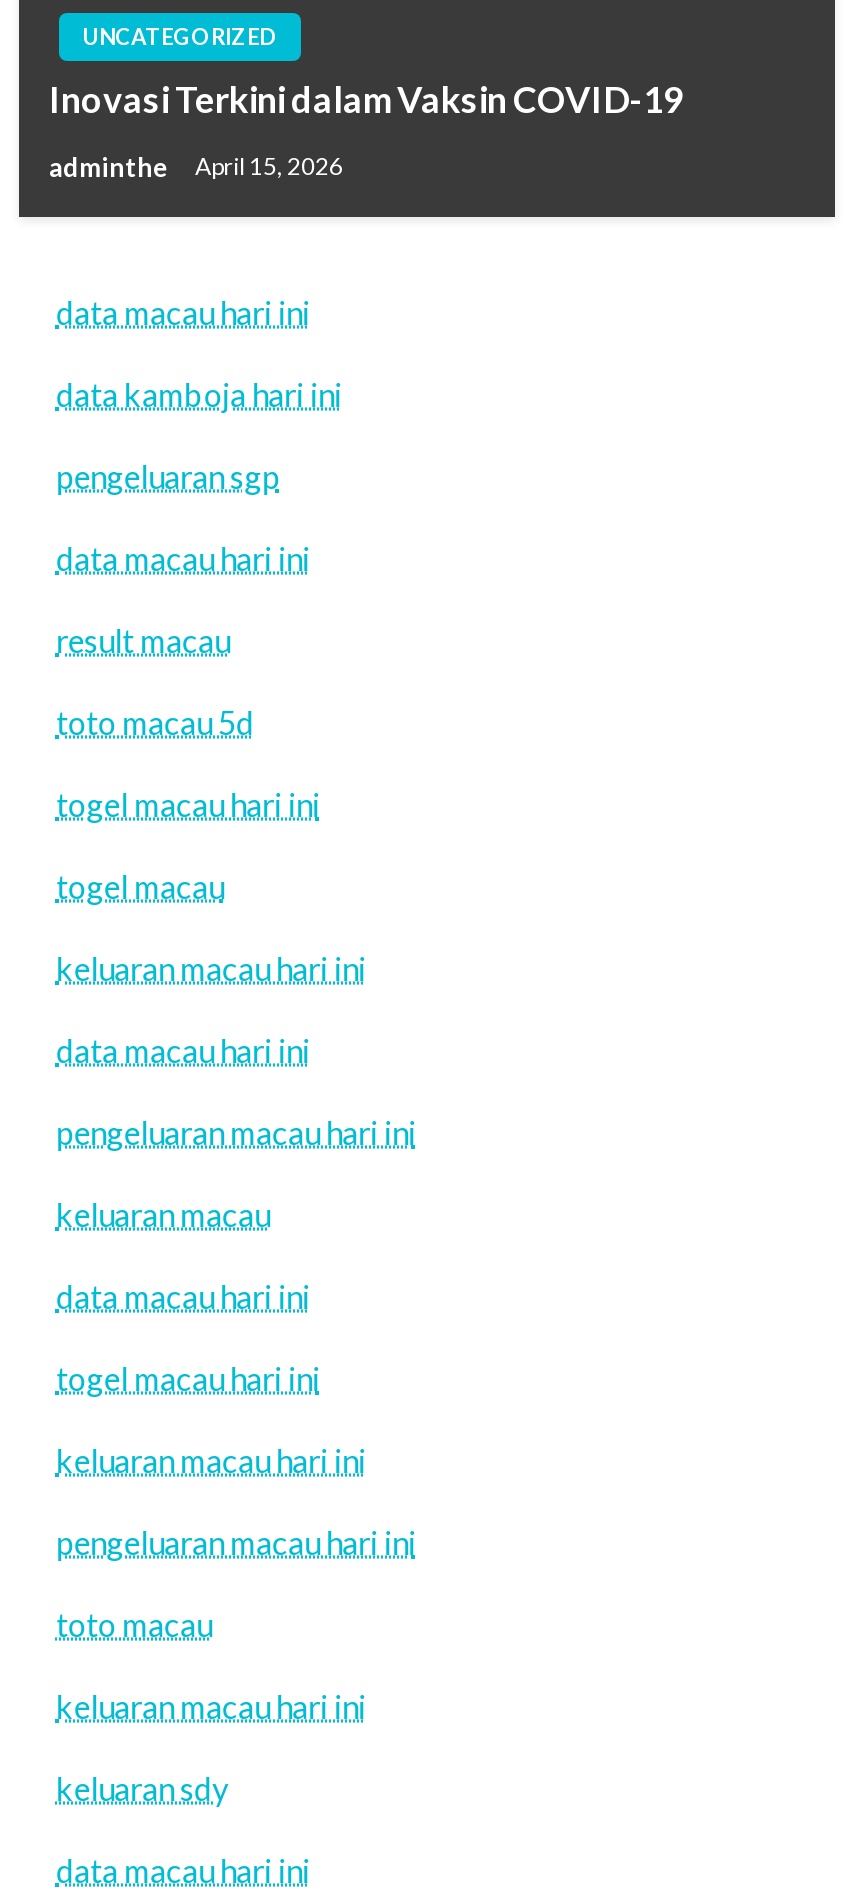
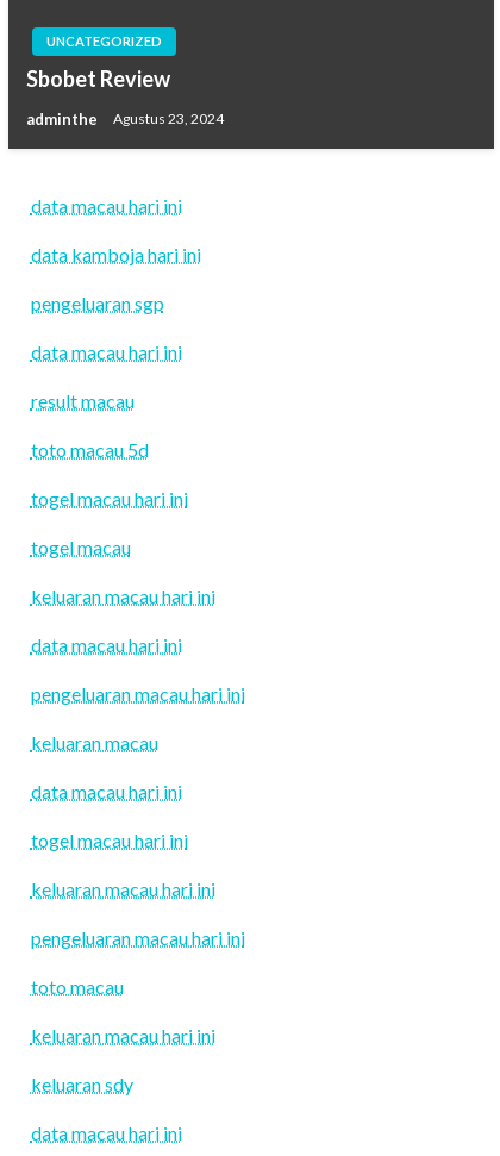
[49,77,683,121] Inovasi Terkini dalam Vaksin COVID-19 -> [26,65,170,92] Sbobet Review
[49,151,343,183] adminthe April 15, 2026 -> [26,110,224,129] adminthe Agustus 23, 2024

